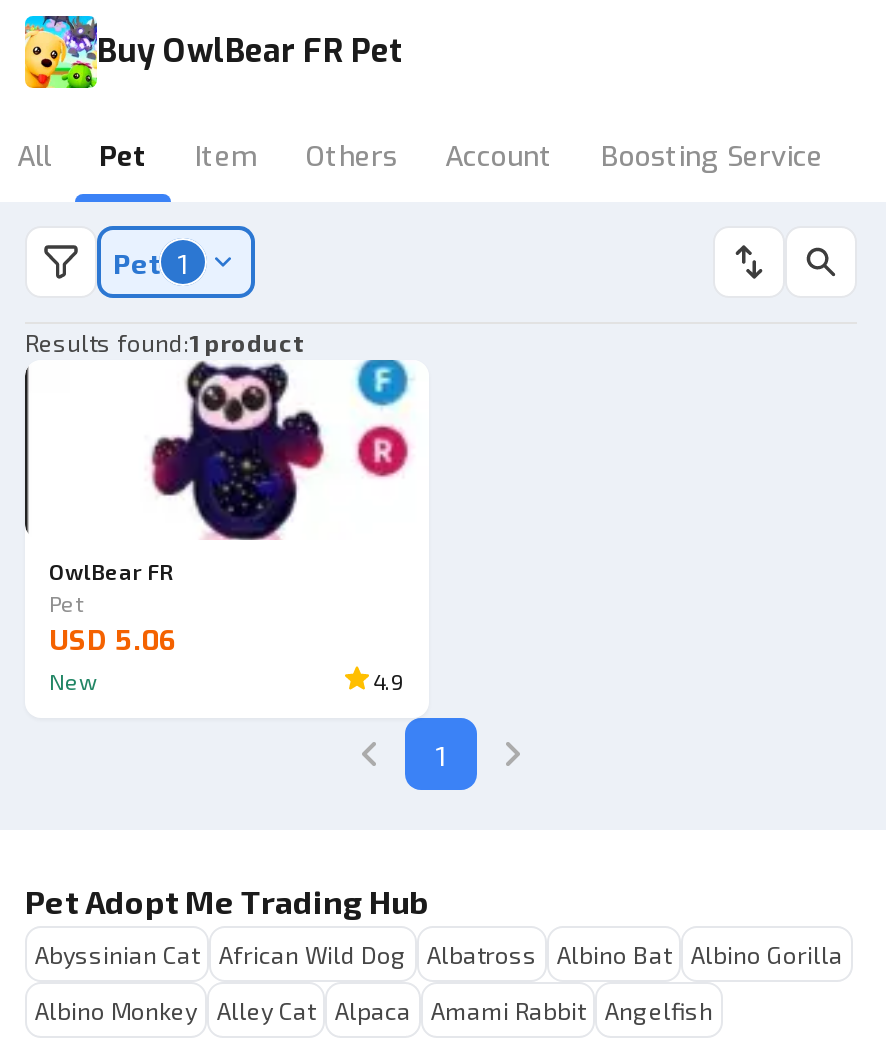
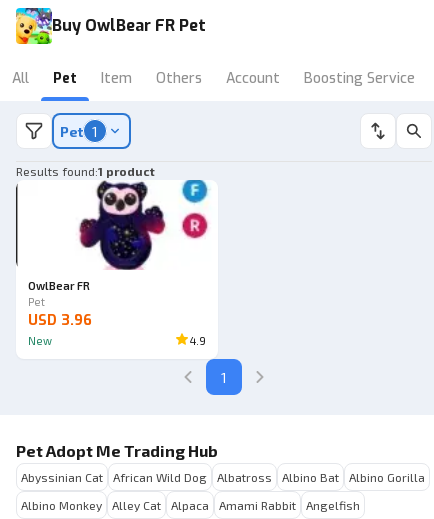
[49,622,177,660] USD 5.06 -> [28,311,92,330] USD 3.96

